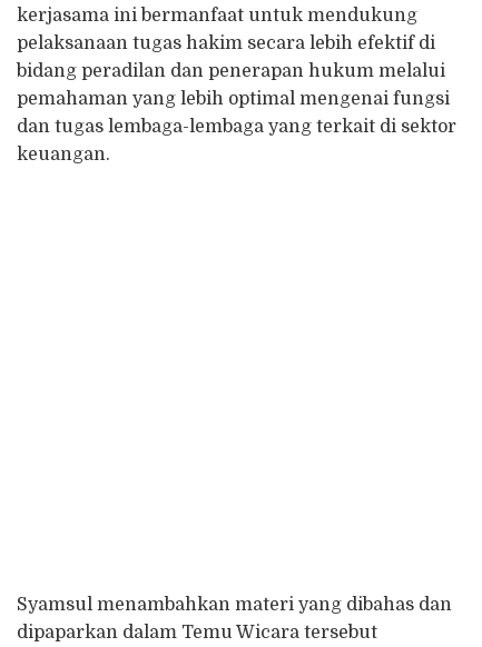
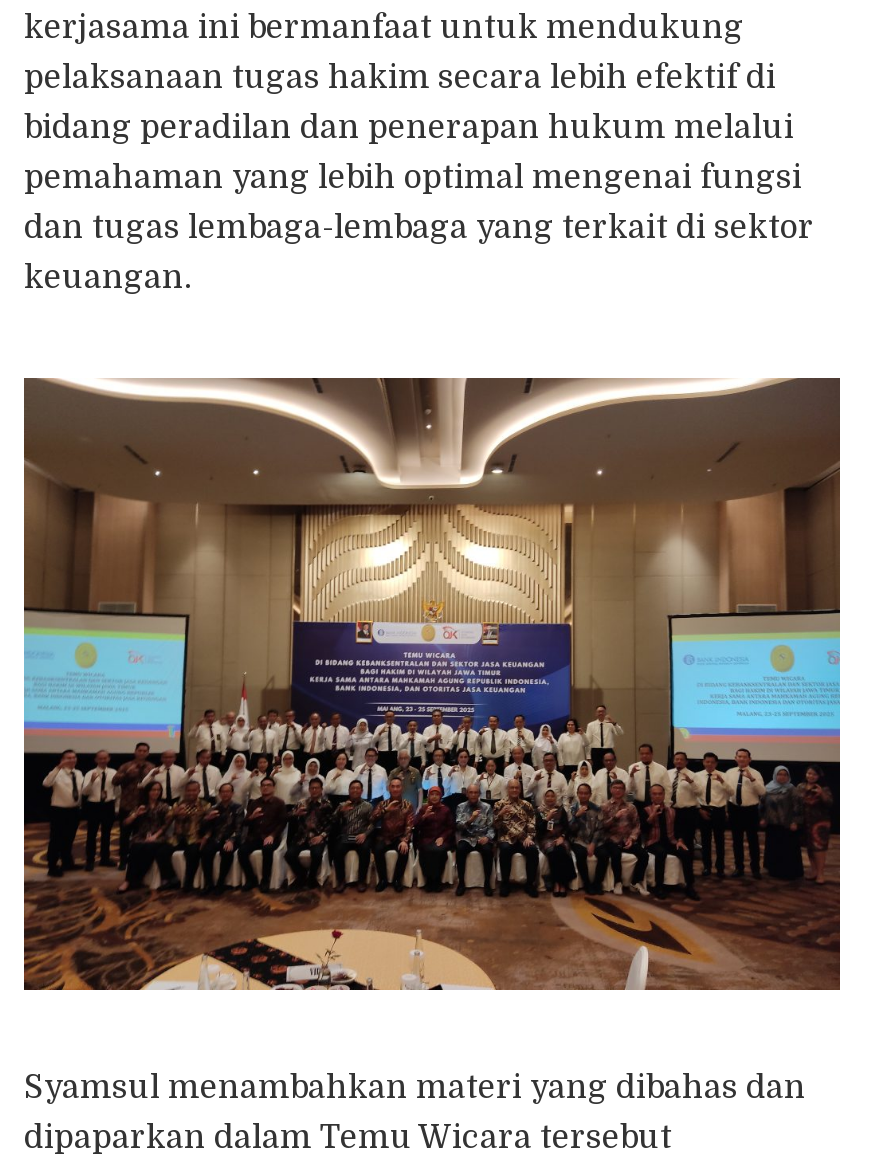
none -> [22,376,842,992] [image]

